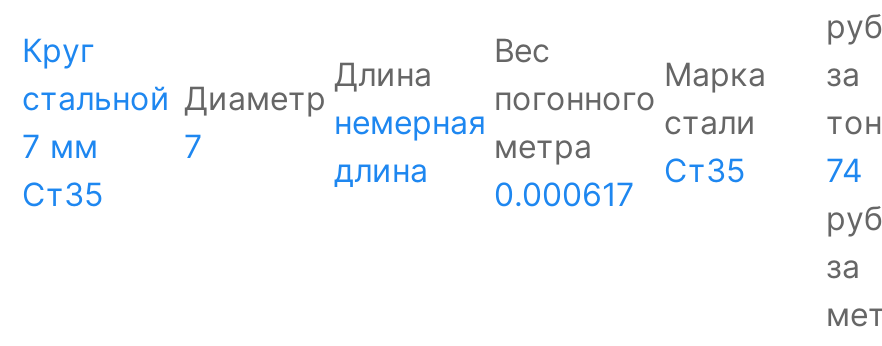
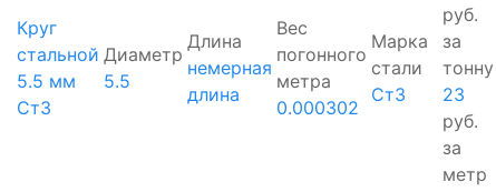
[22,126,104,214] 7 мм | Ст35 -> [17,70,76,119] 5.5 мм | Ст3
[184,126,202,166] 7 -> [104,70,130,92] 5.5
[664,150,746,190] Ст35 -> [371,83,406,105] Ст3
[826,150,862,190] 74 -> [442,83,465,105] 23
[494,174,634,214] 0.000617 -> [276,97,359,119] 0.000302

